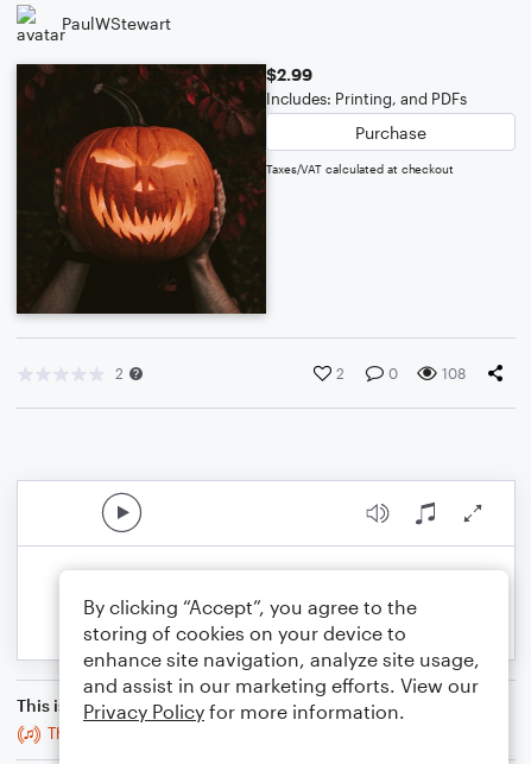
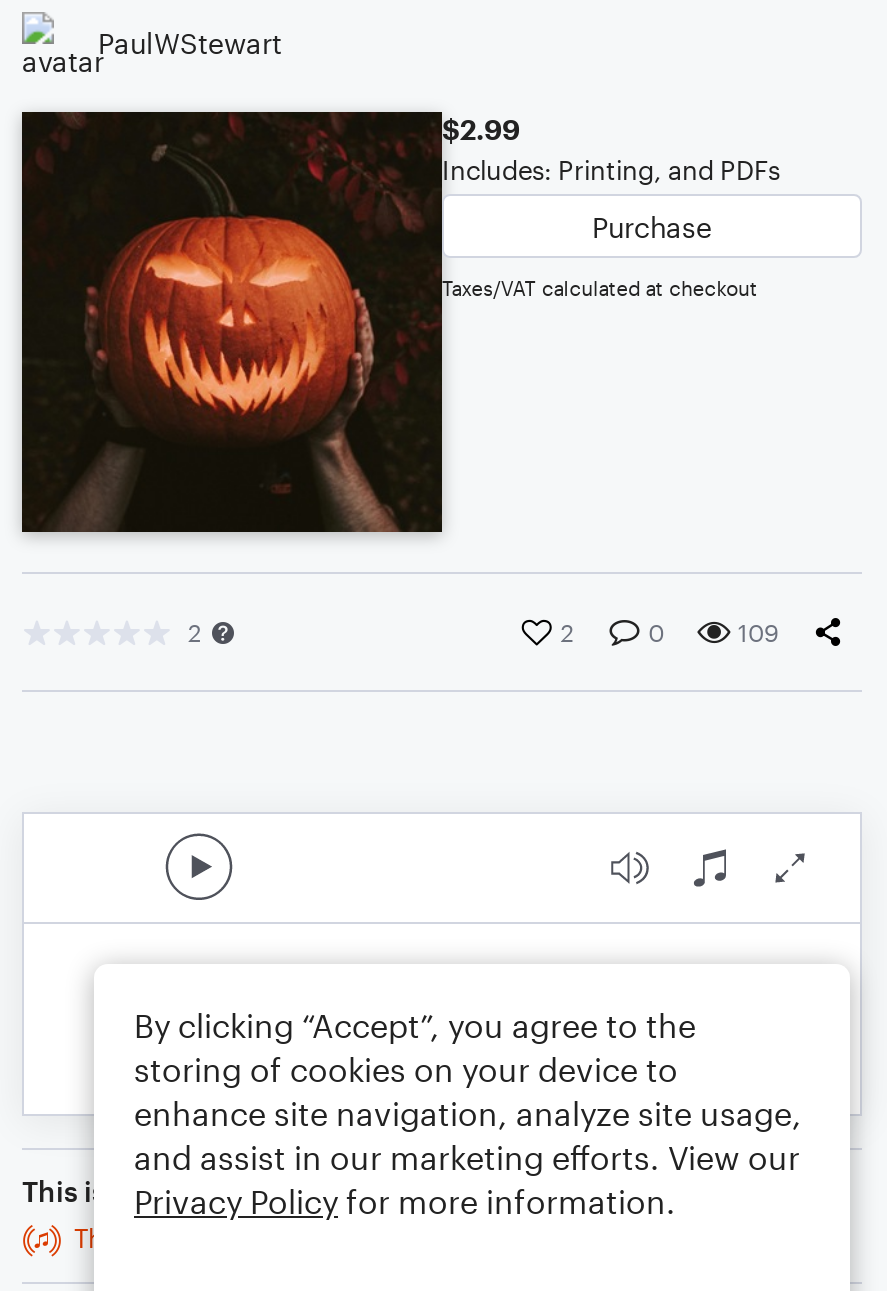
[442,364,466,381] 108 -> [738,617,778,645] 109

